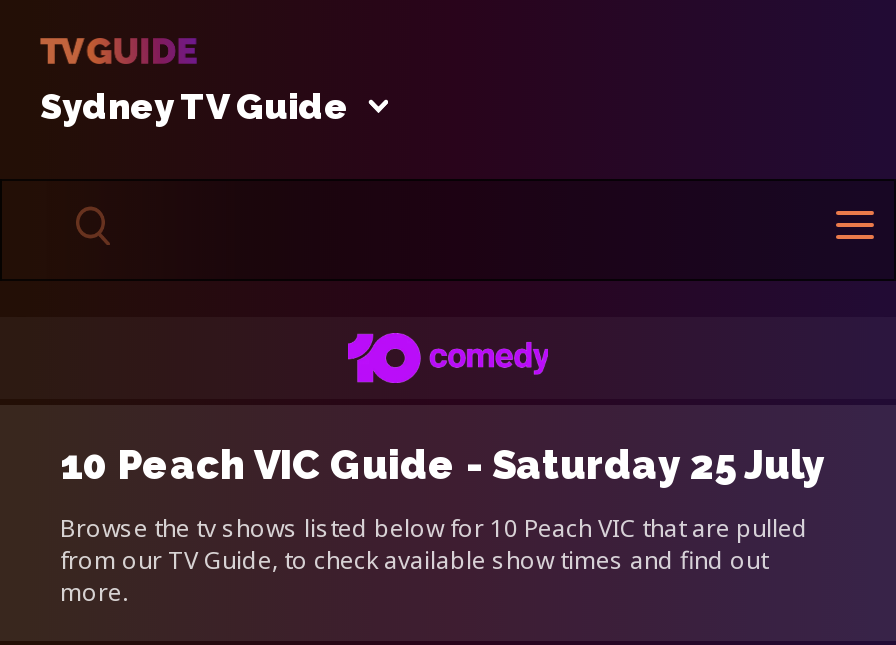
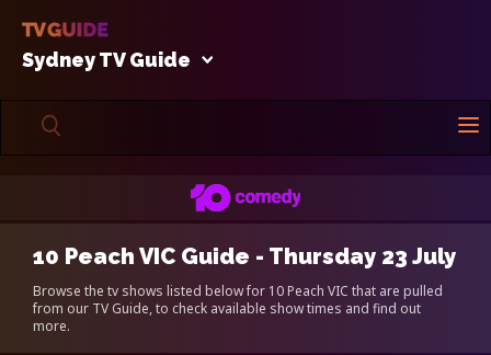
[60,441,824,489] 10 Peach VIC Guide - Saturday 25 July -> [33,243,456,270] 10 Peach VIC Guide - Thursday 23 July

